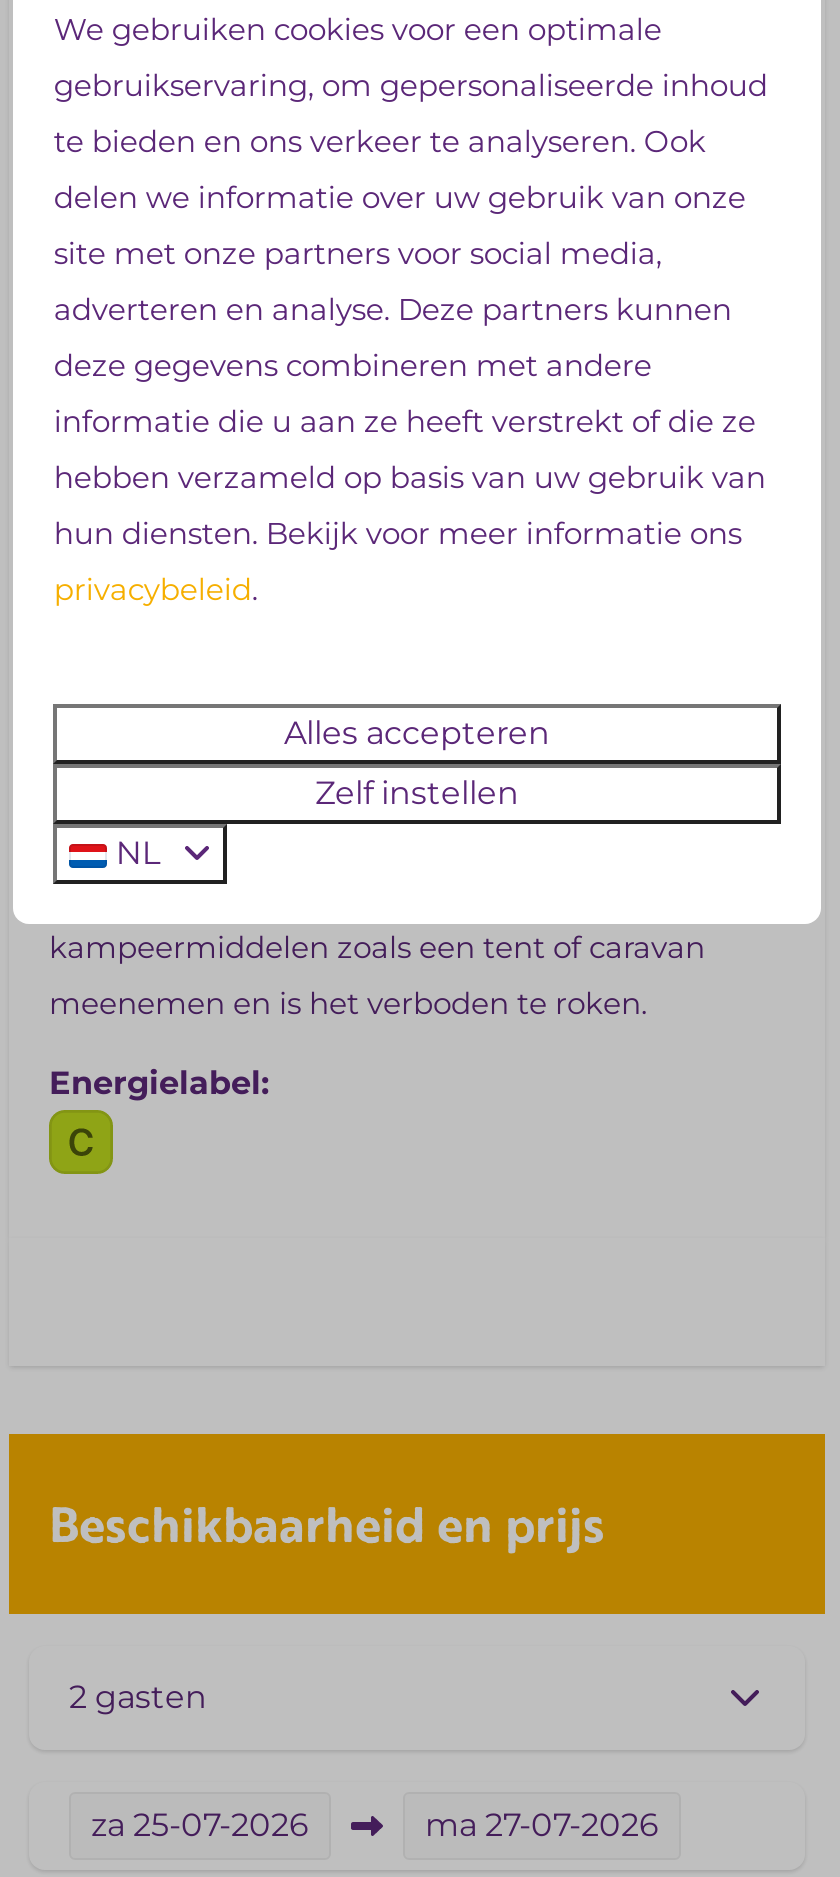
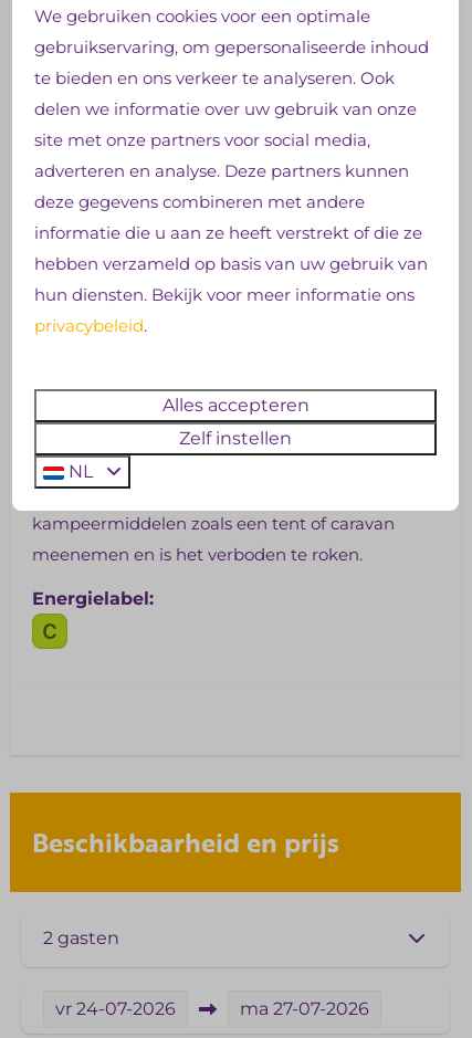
[91,1807,309,1845] za 25-07-2026 -> [55,999,176,1020] vr 24-07-2026

